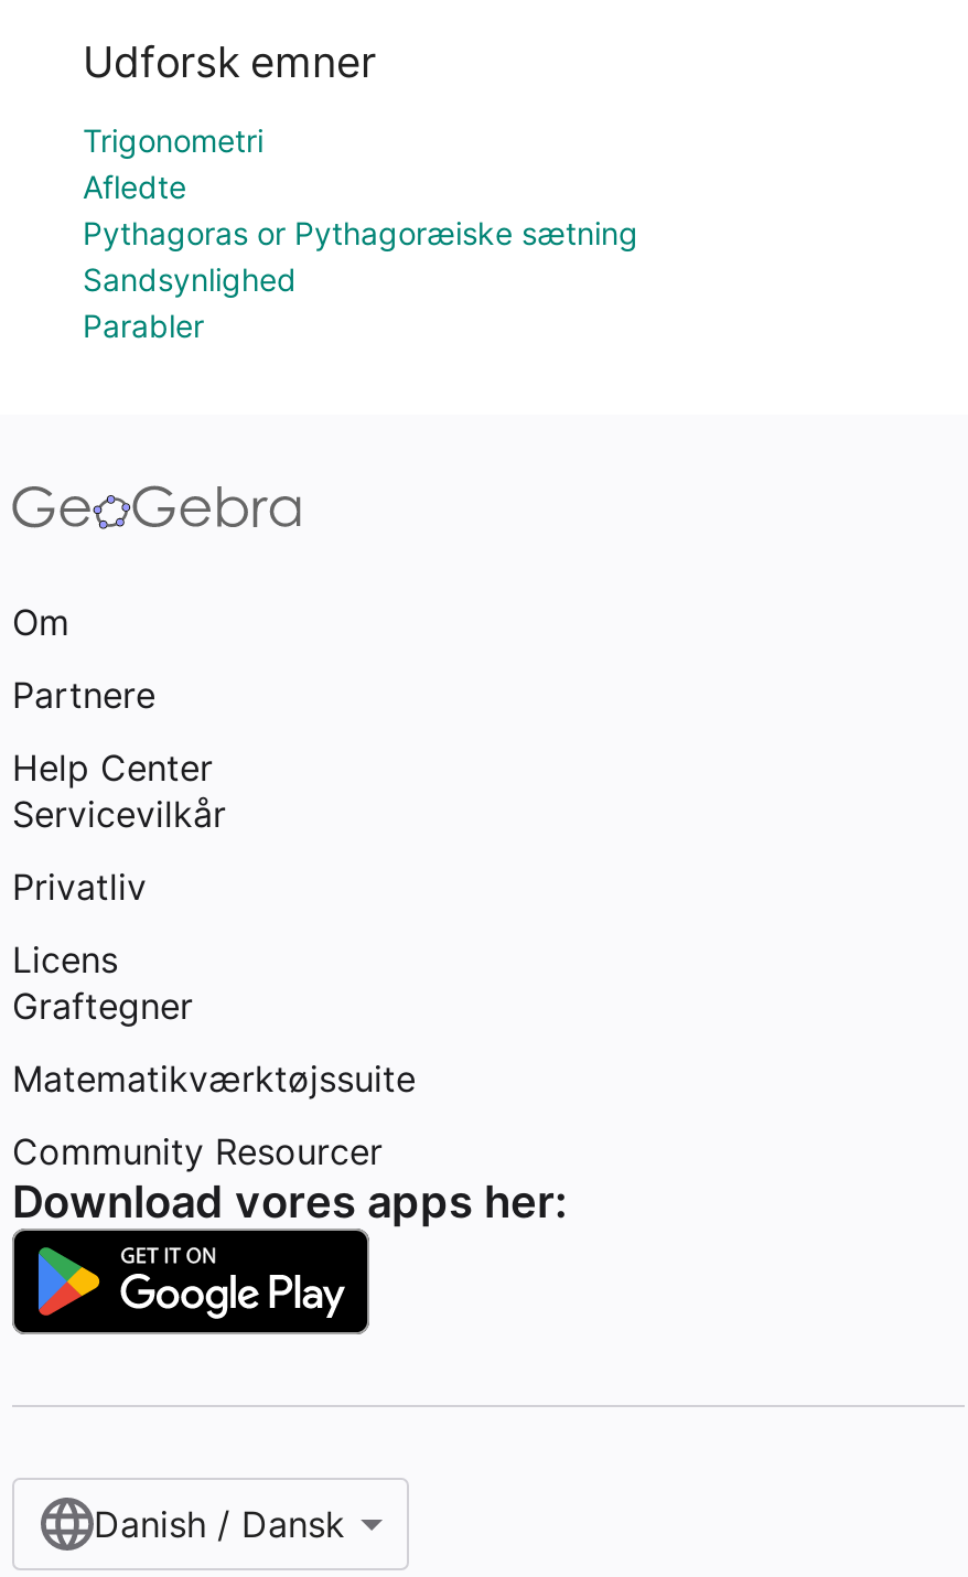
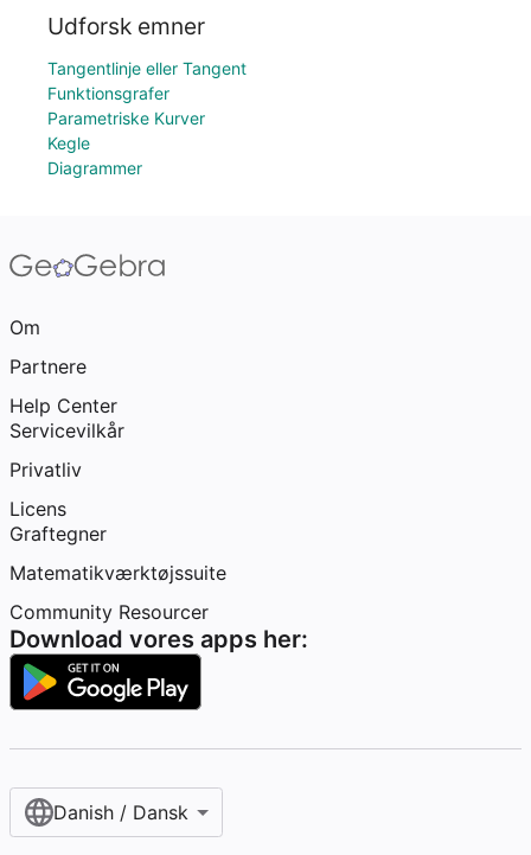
[83,121,638,344] Trigonometri | Afledte | Pythagoras or Pythagoræiske sætning | Sandsynlighed | Parabler -> [47,58,247,178] Tangentlinje eller Tangent | Funktionsgrafer | Parametriske Kurver | Kegle | Diagrammer

